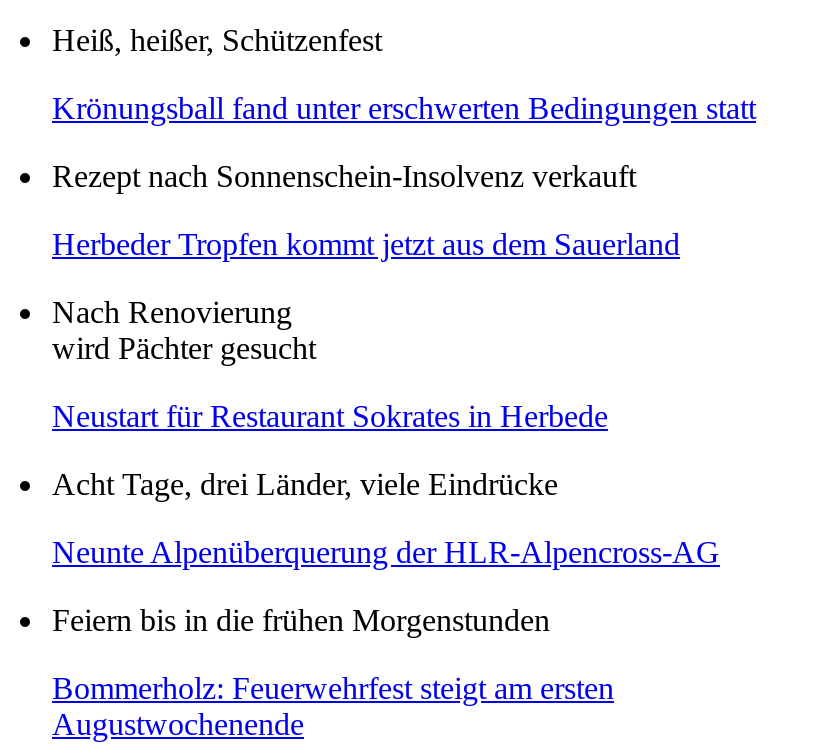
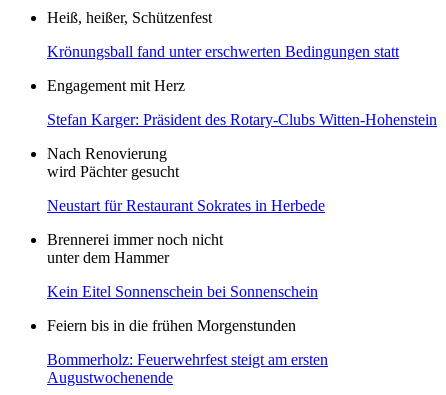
[52,159,636,193] Rezept nach Sonnenschein-Insolvenz verkauft -> [47,77,185,94] Engagement mit Herz
[52,227,680,261] Herbeder Tropfen kommt jetzt aus dem Sauerland -> [47,111,437,128] Stefan Karger: Präsident des Rotary-Clubs Witten-Hohenstein
[52,467,558,501] Acht Tage, drei Länder, viele Eindrücke -> [47,231,223,266] Brennerei immer noch nicht | unter dem Hammer
[52,535,720,569] Neunte Alpenüberquerung der HLR-Alpencross-AG -> [47,283,318,300] Kein Eitel Sonnenschein bei Sonnenschein

